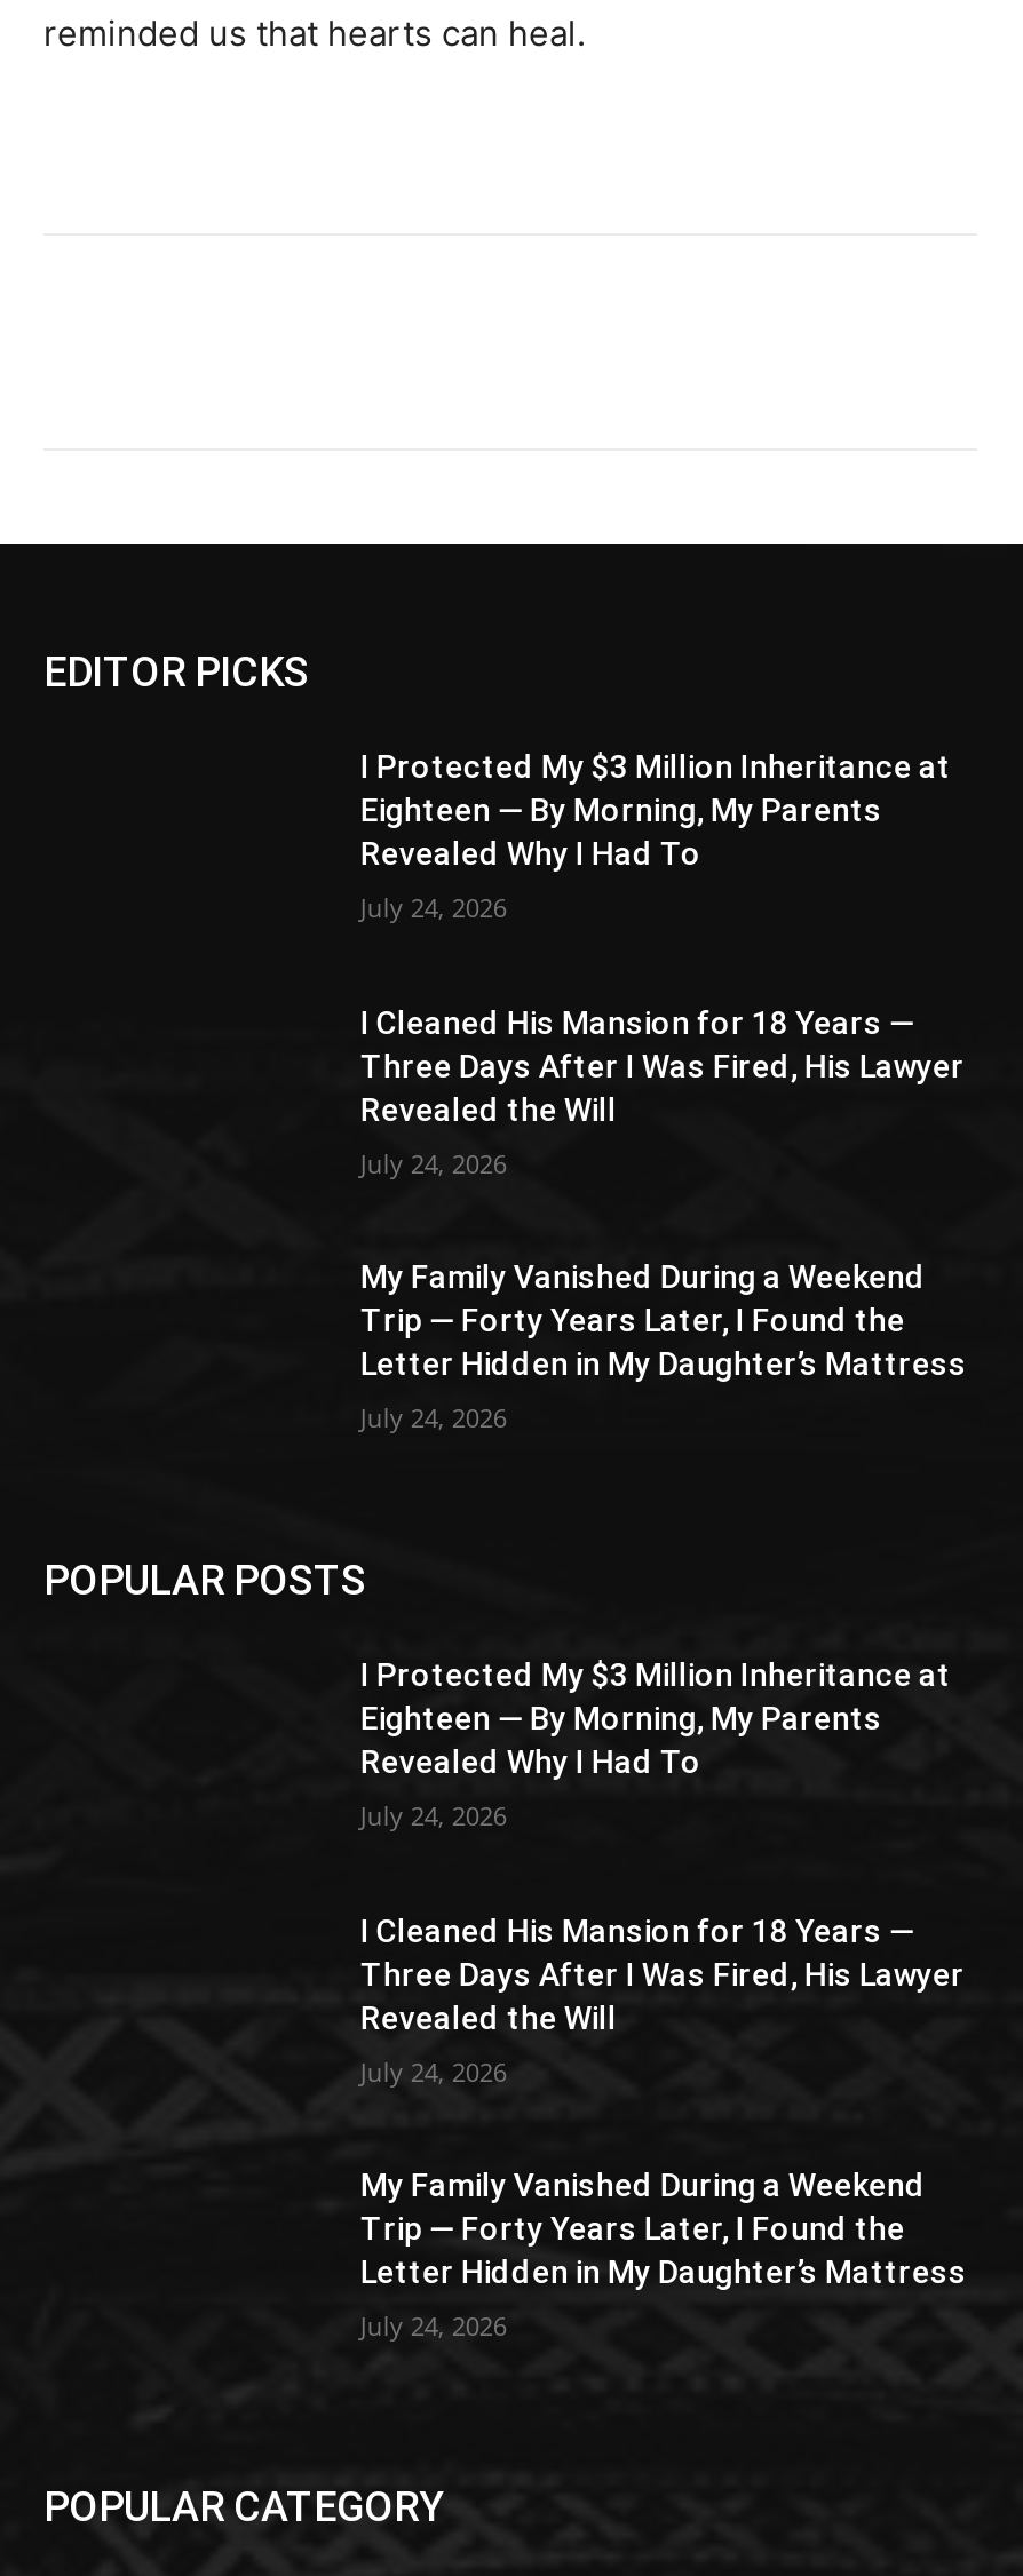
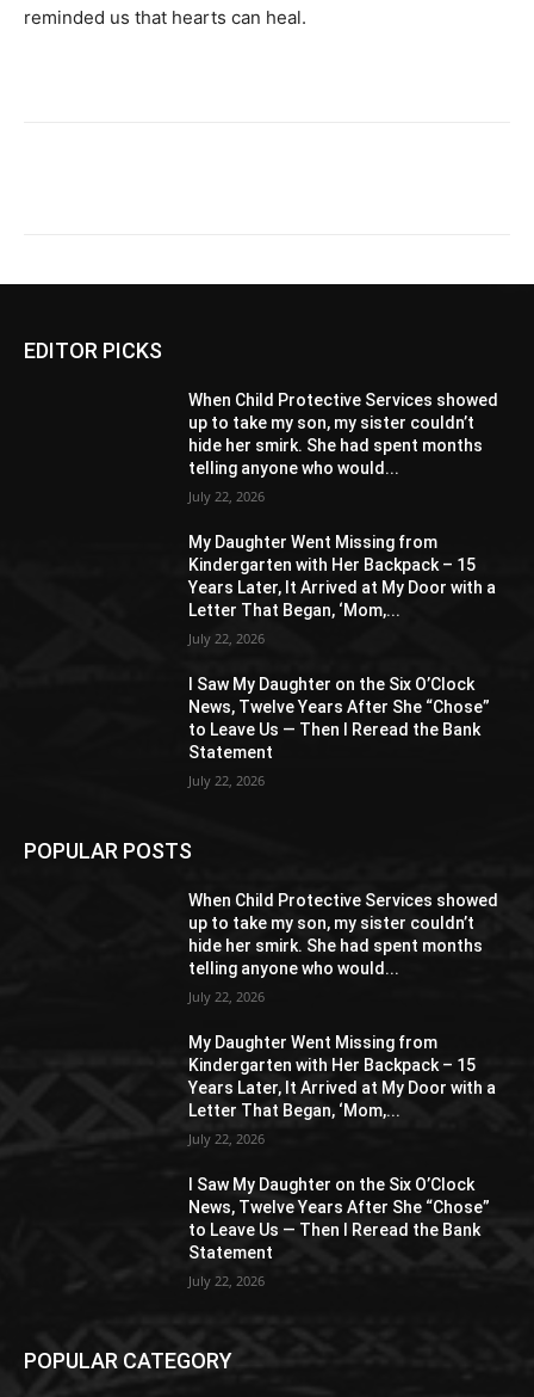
[360,748,951,872] I Protected My $3 Million Inheritance at | Eighteen — By Morning, My Parents | Revealed Why I Had To -> [189,390,499,478] When Child Protective Services showed | up to take my son, my sister couldn’t | hide her smirk. She had spent months | telling anyone who would...
[360,890,507,924] July 24, 2026 -> [189,487,265,505] July 22, 2026
[360,1004,964,1127] I Cleaned His Mansion for 18 Years — | Three Days After I Was Fired, His Lawyer | Revealed the Will -> [189,533,496,620] My Daughter Went Missing from | Kindergarten with Her Backpack – 15 | Years Later, It Arrived at My Door with a | Letter That Began, ‘Mom,...
[360,1145,507,1180] July 24, 2026 -> [189,629,265,647] July 22, 2026
[360,1259,967,1382] My Family Vanished During a Weekend | Trip — Forty Years Later, I Found the | Letter Hidden in My Daughter’s Mattress -> [189,675,490,762] I Saw My Daughter on the Six O’Clock | News, Twelve Years After She “Chose” | to Leave Us — Then I Reread the Bank | Statement
[360,1401,507,1435] July 24, 2026 -> [189,771,265,789] July 22, 2026
[360,1656,951,1780] I Protected My $3 Million Inheritance at | Eighteen — By Morning, My Parents | Revealed Why I Had To -> [189,891,499,978] When Child Protective Services showed | up to take my son, my sister couldn’t | hide her smirk. She had spent months | telling anyone who would...
[360,1798,507,1832] July 24, 2026 -> [189,987,265,1005] July 22, 2026
[360,1912,964,2035] I Cleaned His Mansion for 18 Years — | Three Days After I Was Fired, His Lawyer | Revealed the Will -> [189,1033,496,1120] My Daughter Went Missing from | Kindergarten with Her Backpack – 15 | Years Later, It Arrived at My Door with a | Letter That Began, ‘Mom,...
[360,2054,507,2088] July 24, 2026 -> [189,1130,265,1147] July 22, 2026
[360,2167,967,2291] My Family Vanished During a Weekend | Trip — Forty Years Later, I Found the | Letter Hidden in My Daughter’s Mattress -> [189,1175,490,1262] I Saw My Daughter on the Six O’Clock | News, Twelve Years After She “Chose” | to Leave Us — Then I Reread the Bank | Statement
[360,2309,507,2344] July 24, 2026 -> [189,1272,265,1290] July 22, 2026

